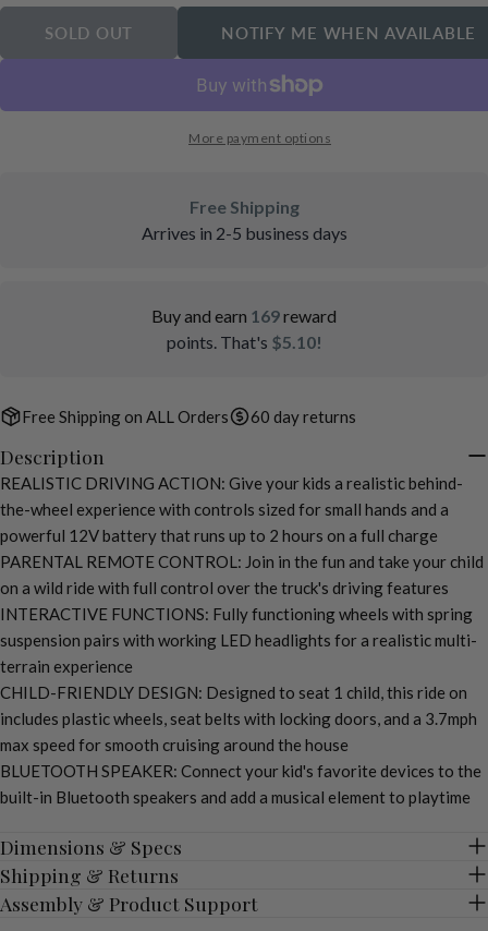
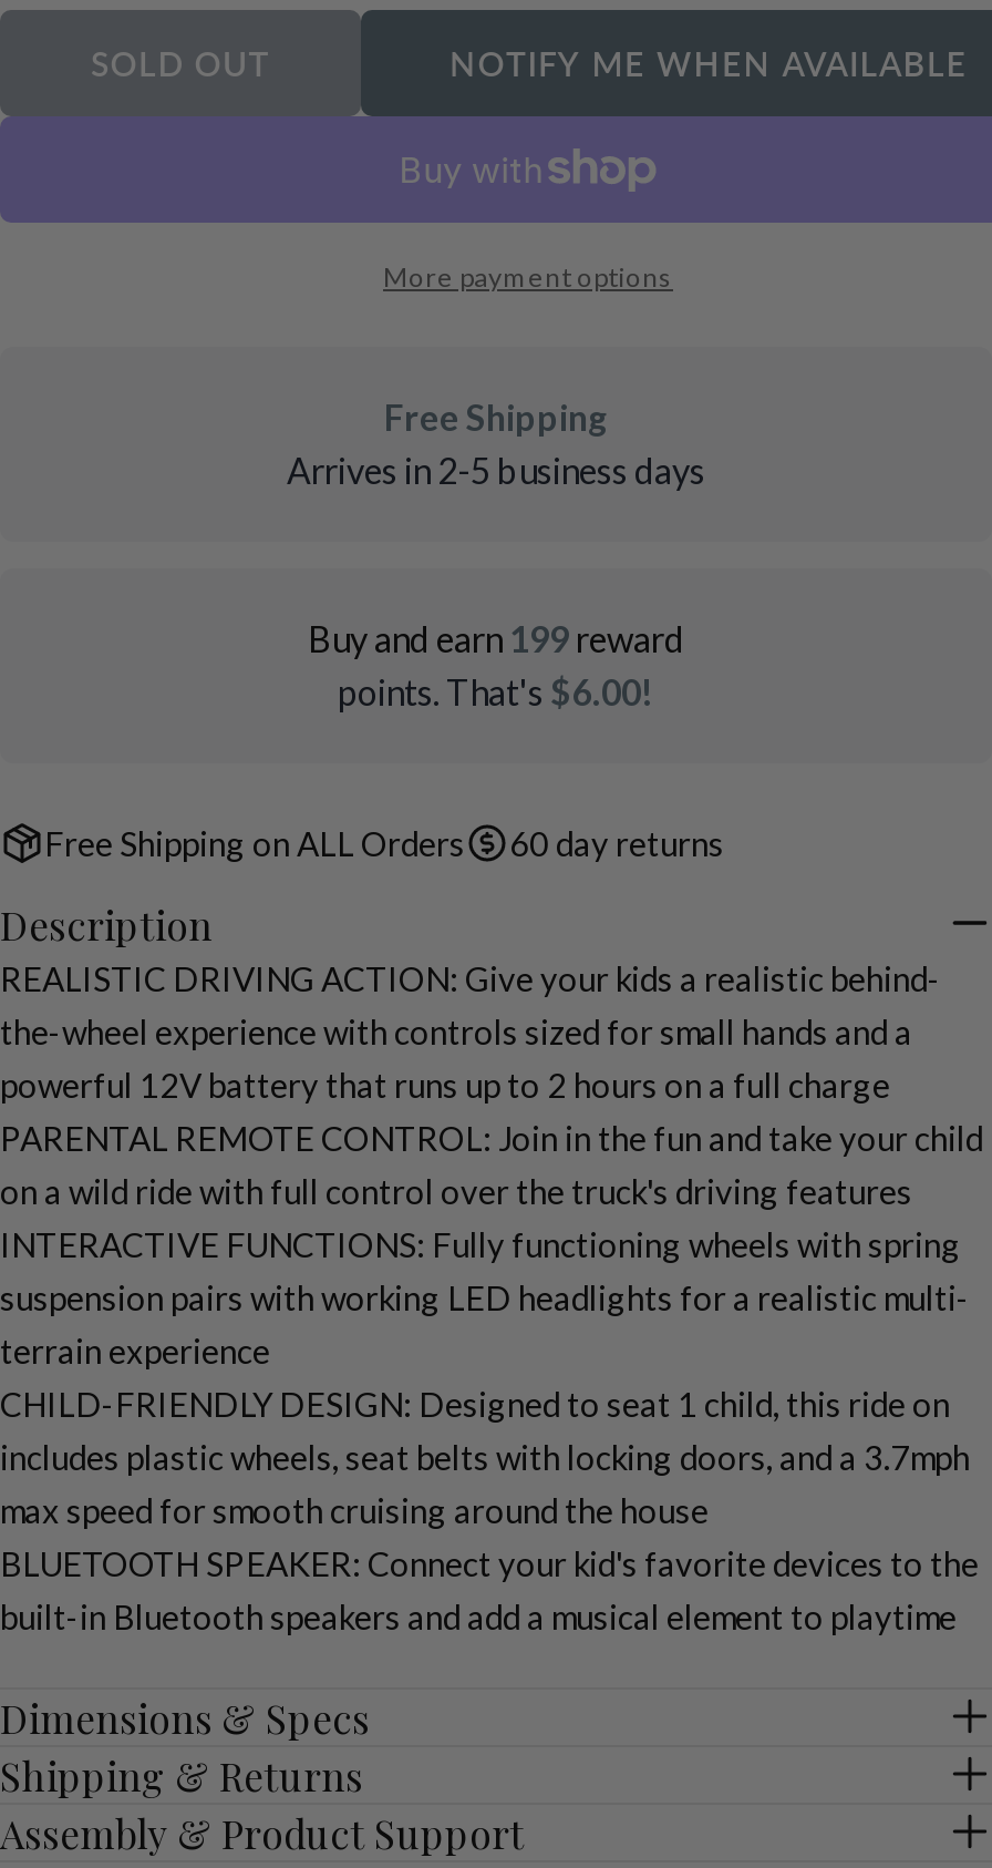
[151,305,337,325] Buy and earn 169 reward -> [308,616,684,658] Buy and earn 199 reward
[166,331,322,352] points. That's $5.10! -> [338,669,654,711] points. That's $6.00!

